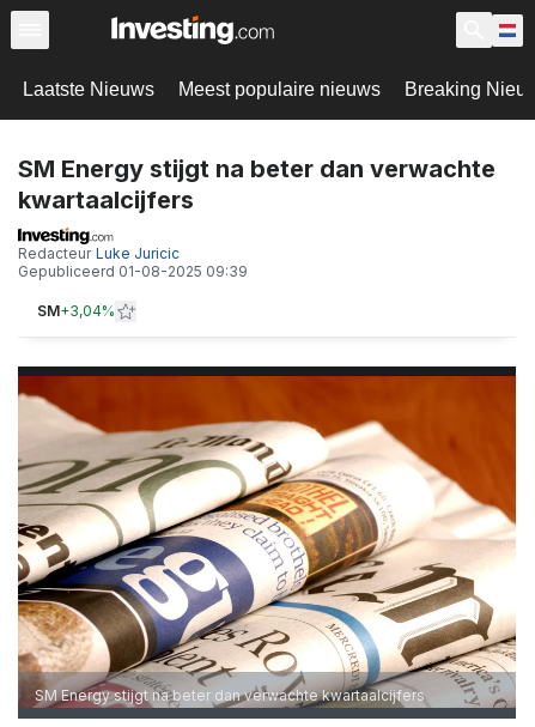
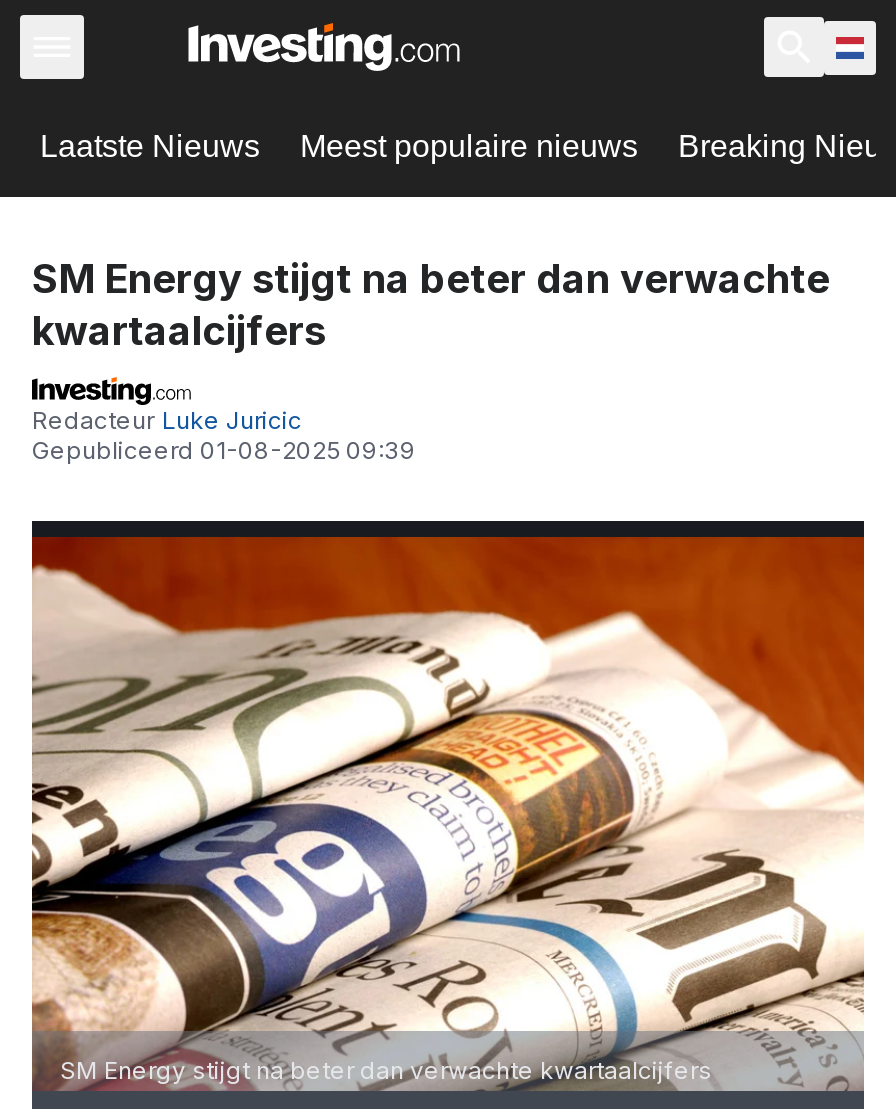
[37,302,115,320] SM+3,04% -> none

